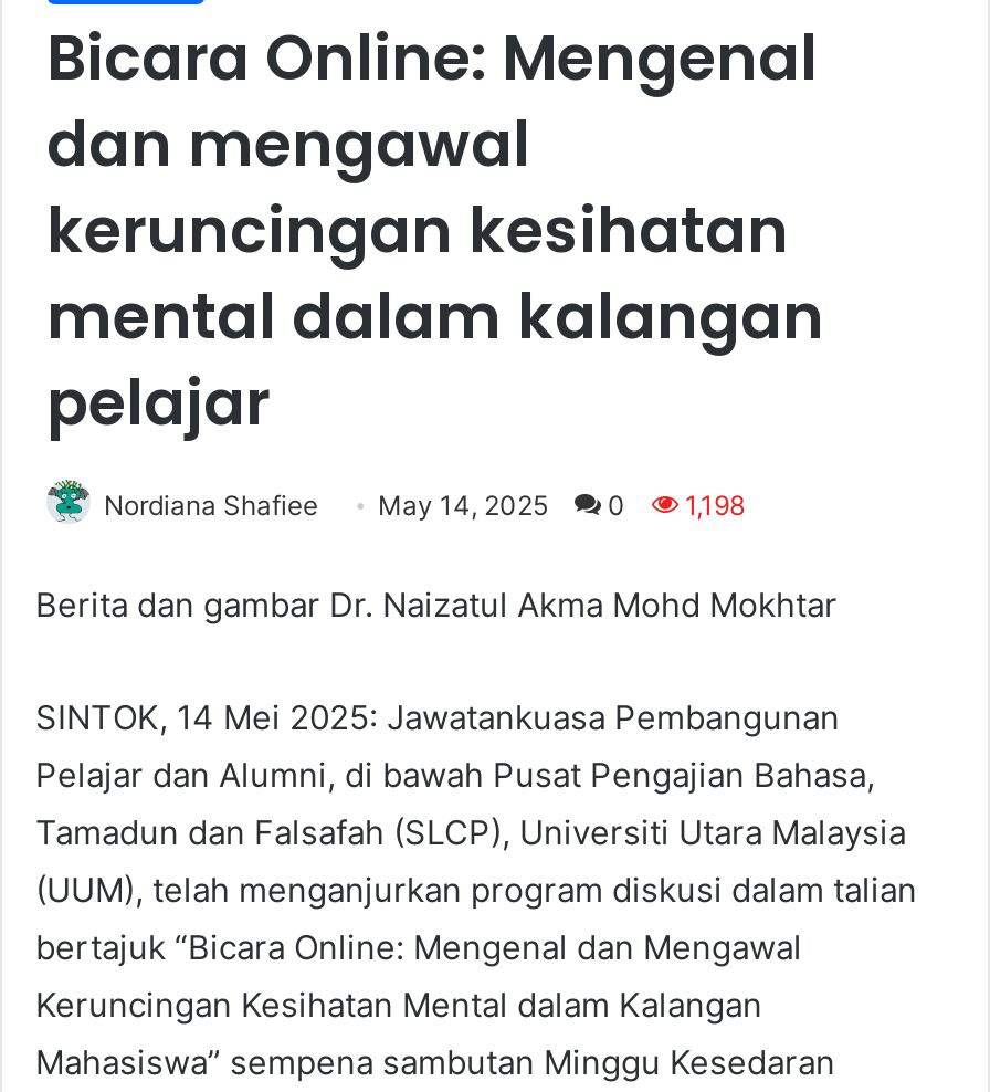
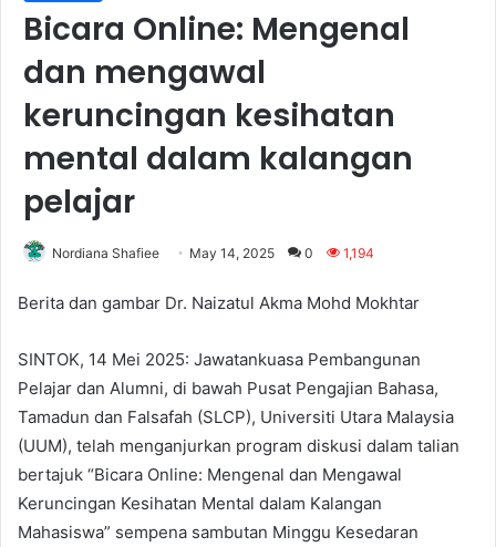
[104,488,745,521] Nordiana Shafiee May 14, 2025 0 1,198 -> [52,244,374,261] Nordiana Shafiee May 14, 2025 0 1,194

